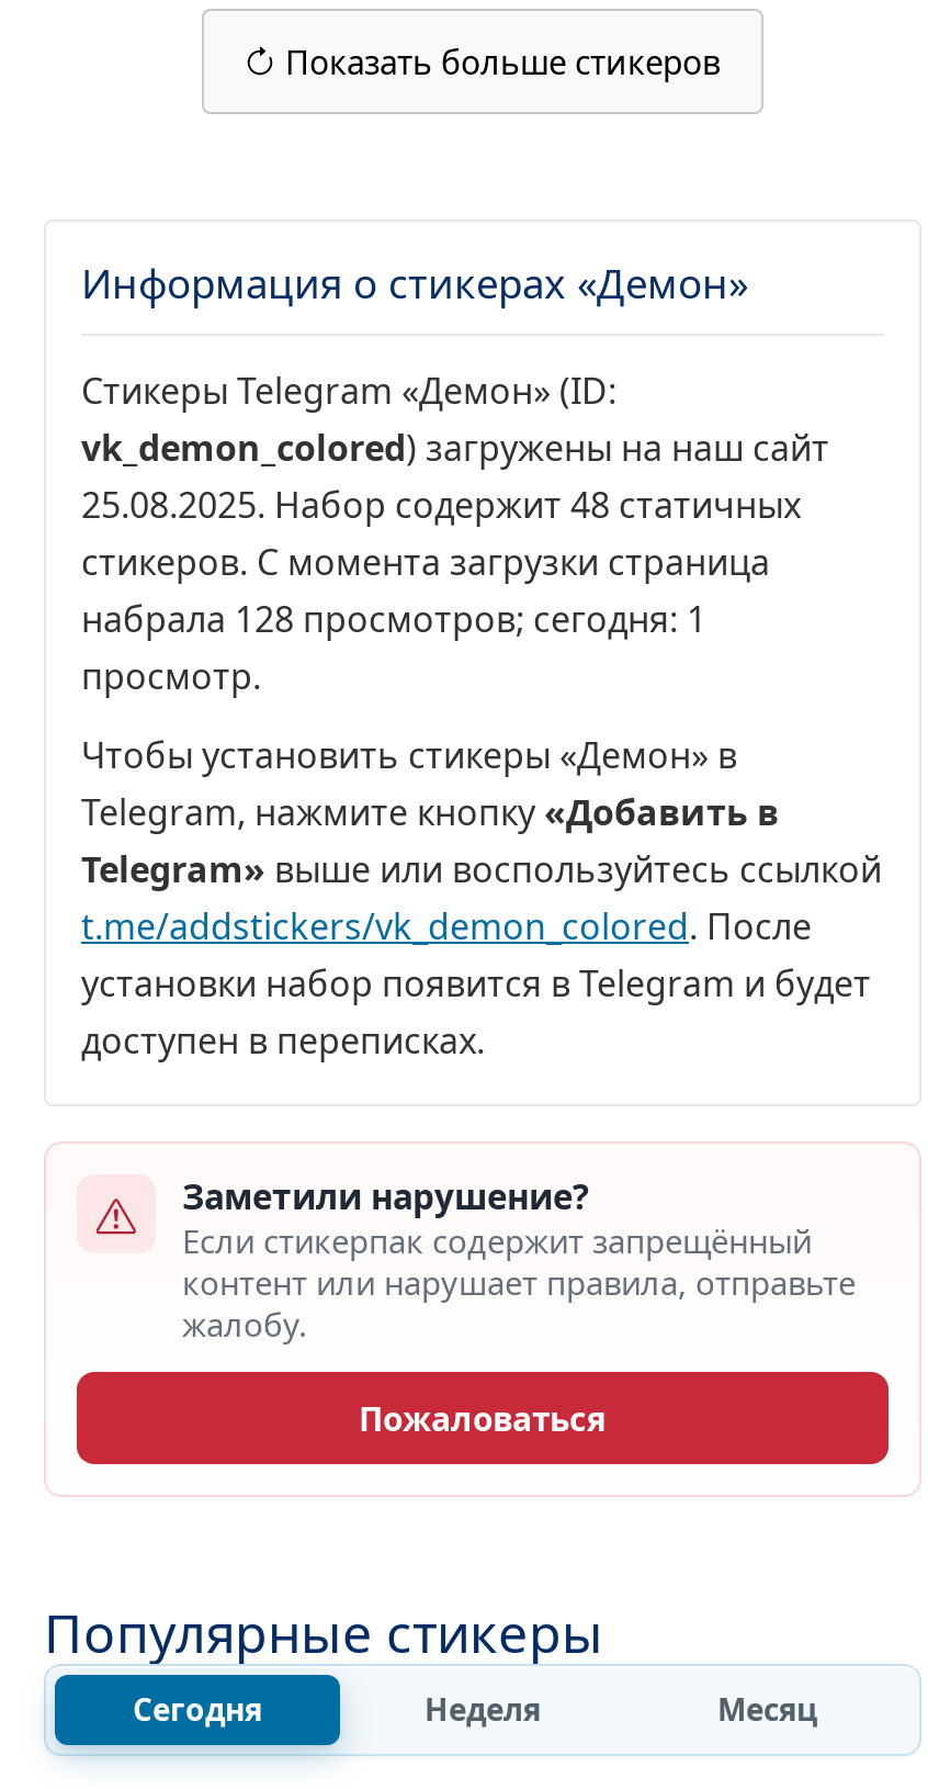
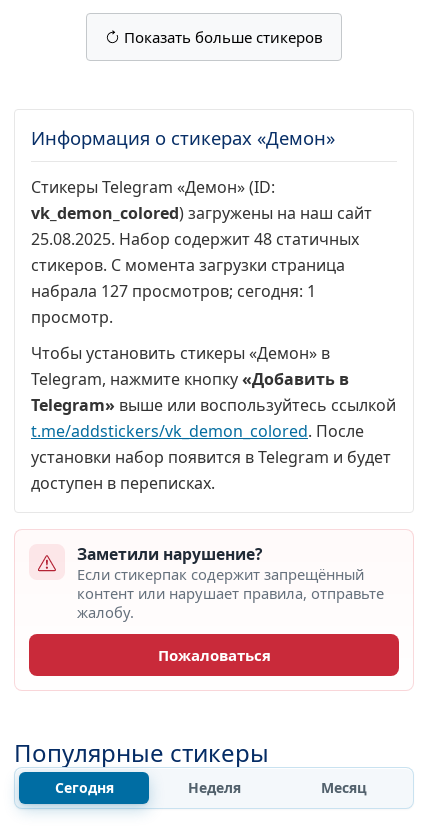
[81,595,706,643] набрала 128 просмотров; сегодня: 1 -> [31,280,316,302] набрала 127 просмотров; сегодня: 1

